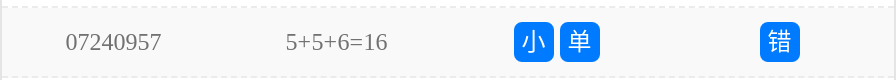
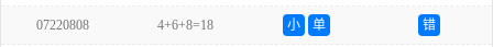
[66,28,388,56] 07240957 | 5+5+6=16 -> [36,17,213,33] 07220808 | 4+6+8=18

